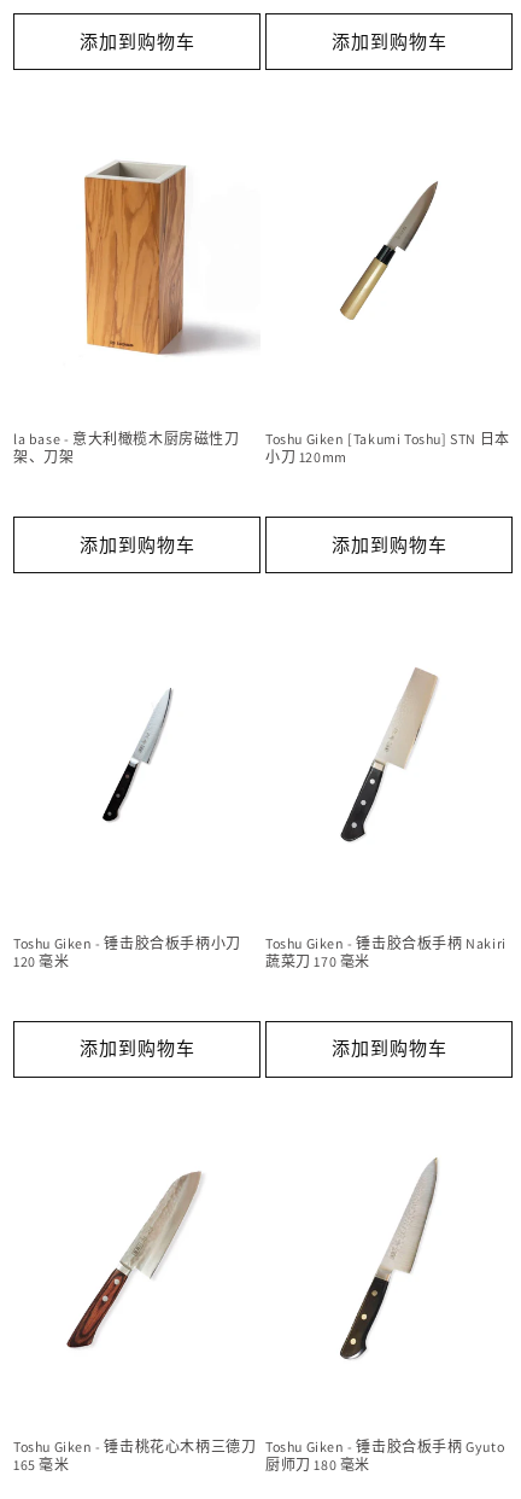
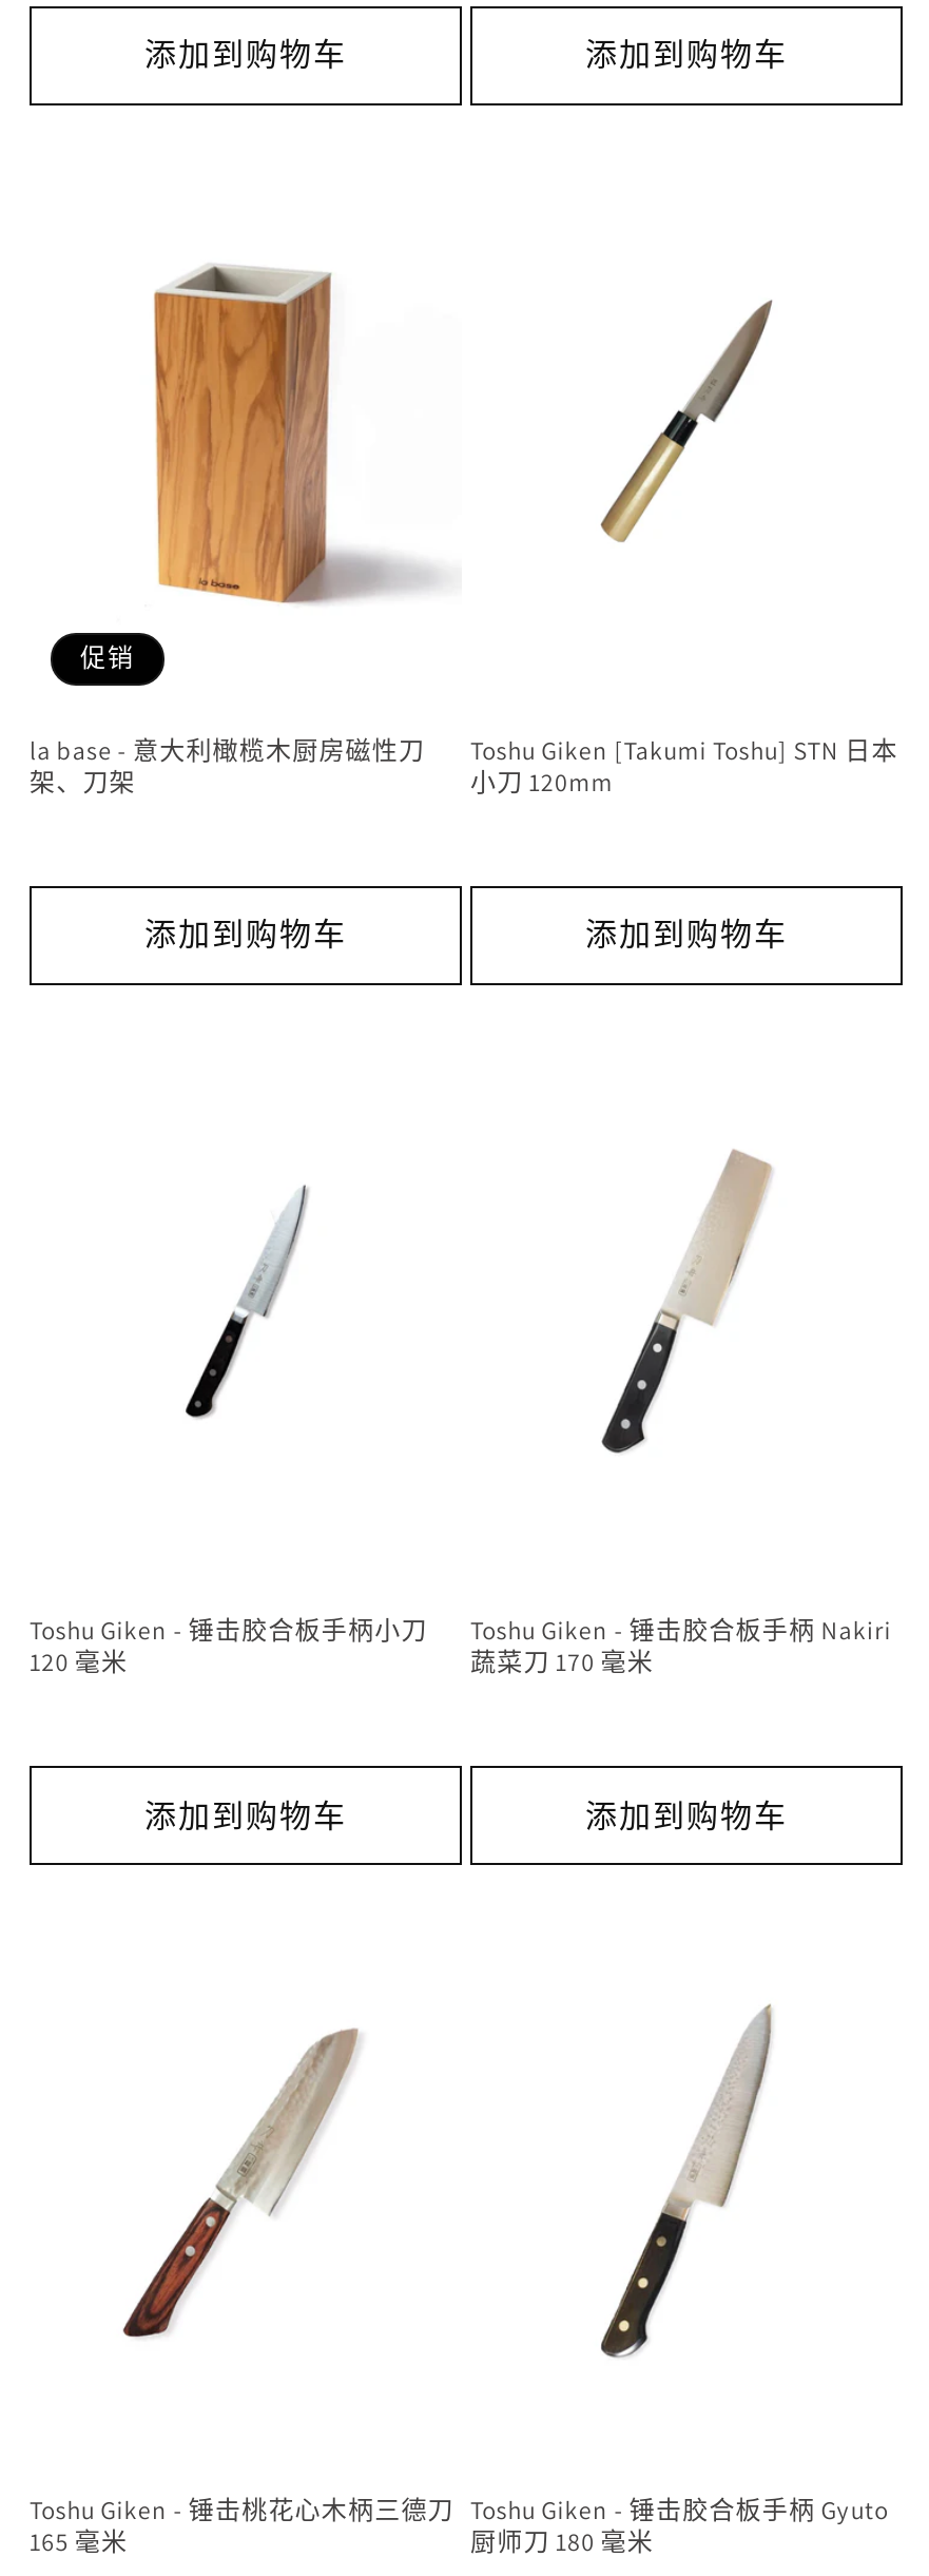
none -> [80,641,135,673] 促销

